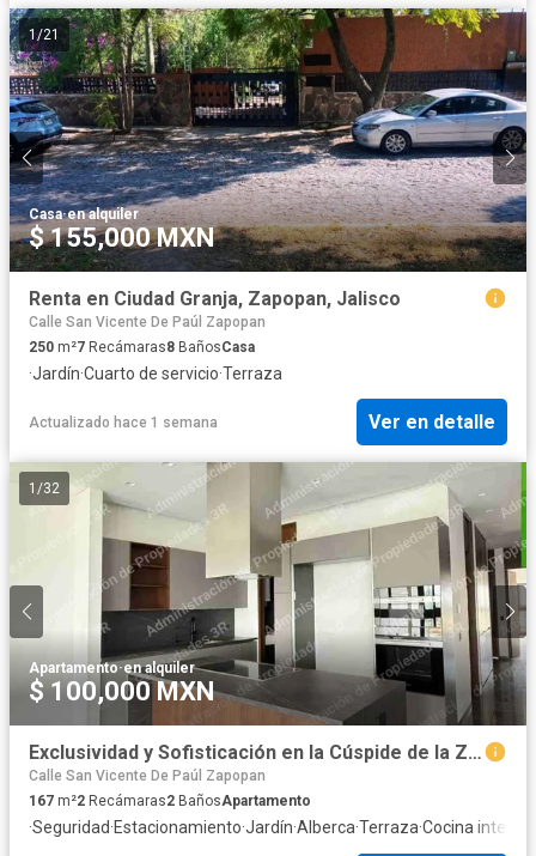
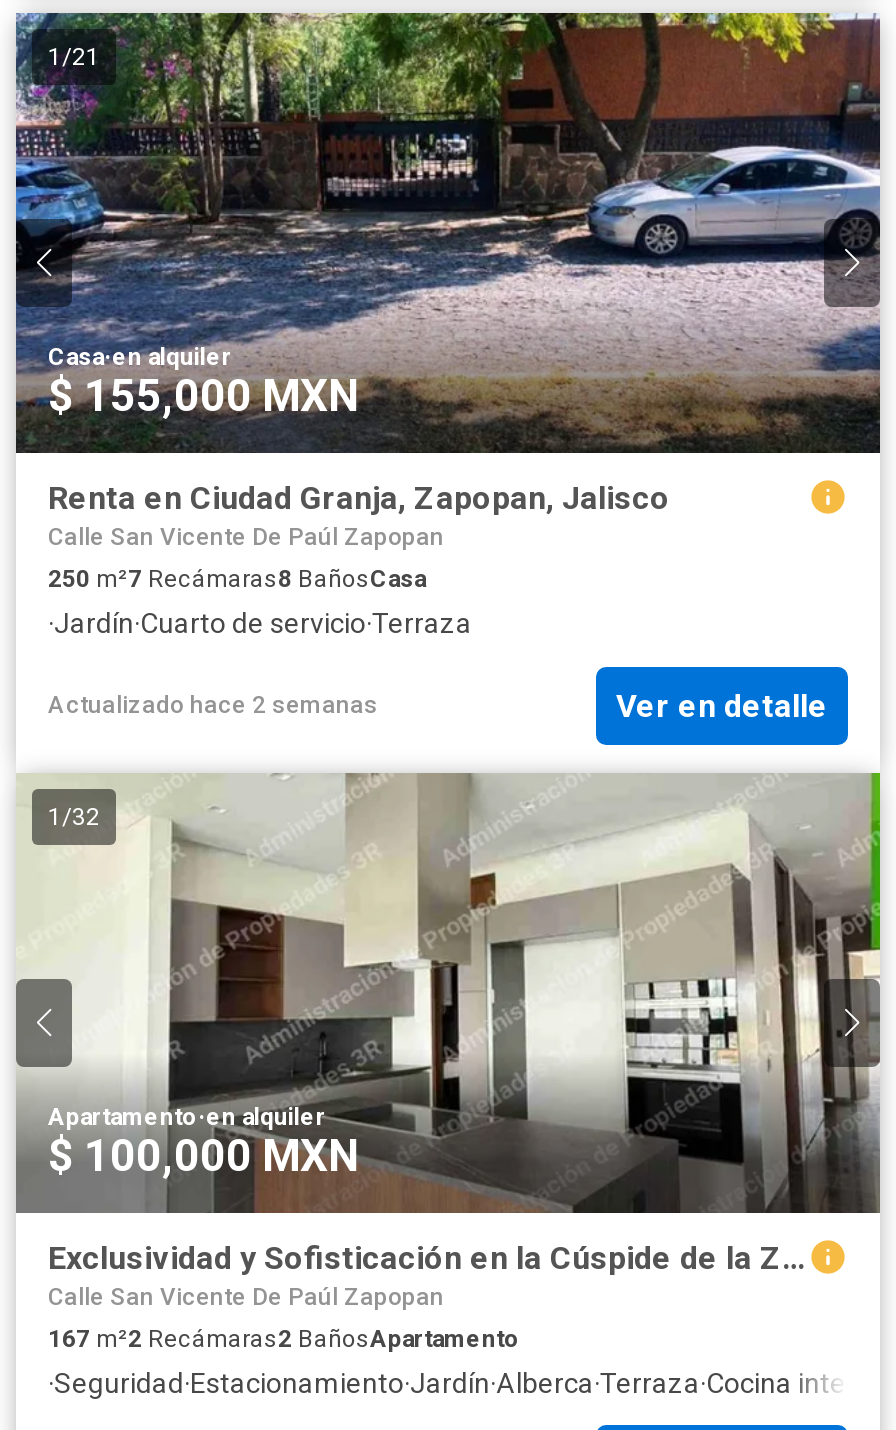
[29,414,218,431] Actualizado hace 1 semana -> [48,691,378,719] Actualizado hace 2 semanas

